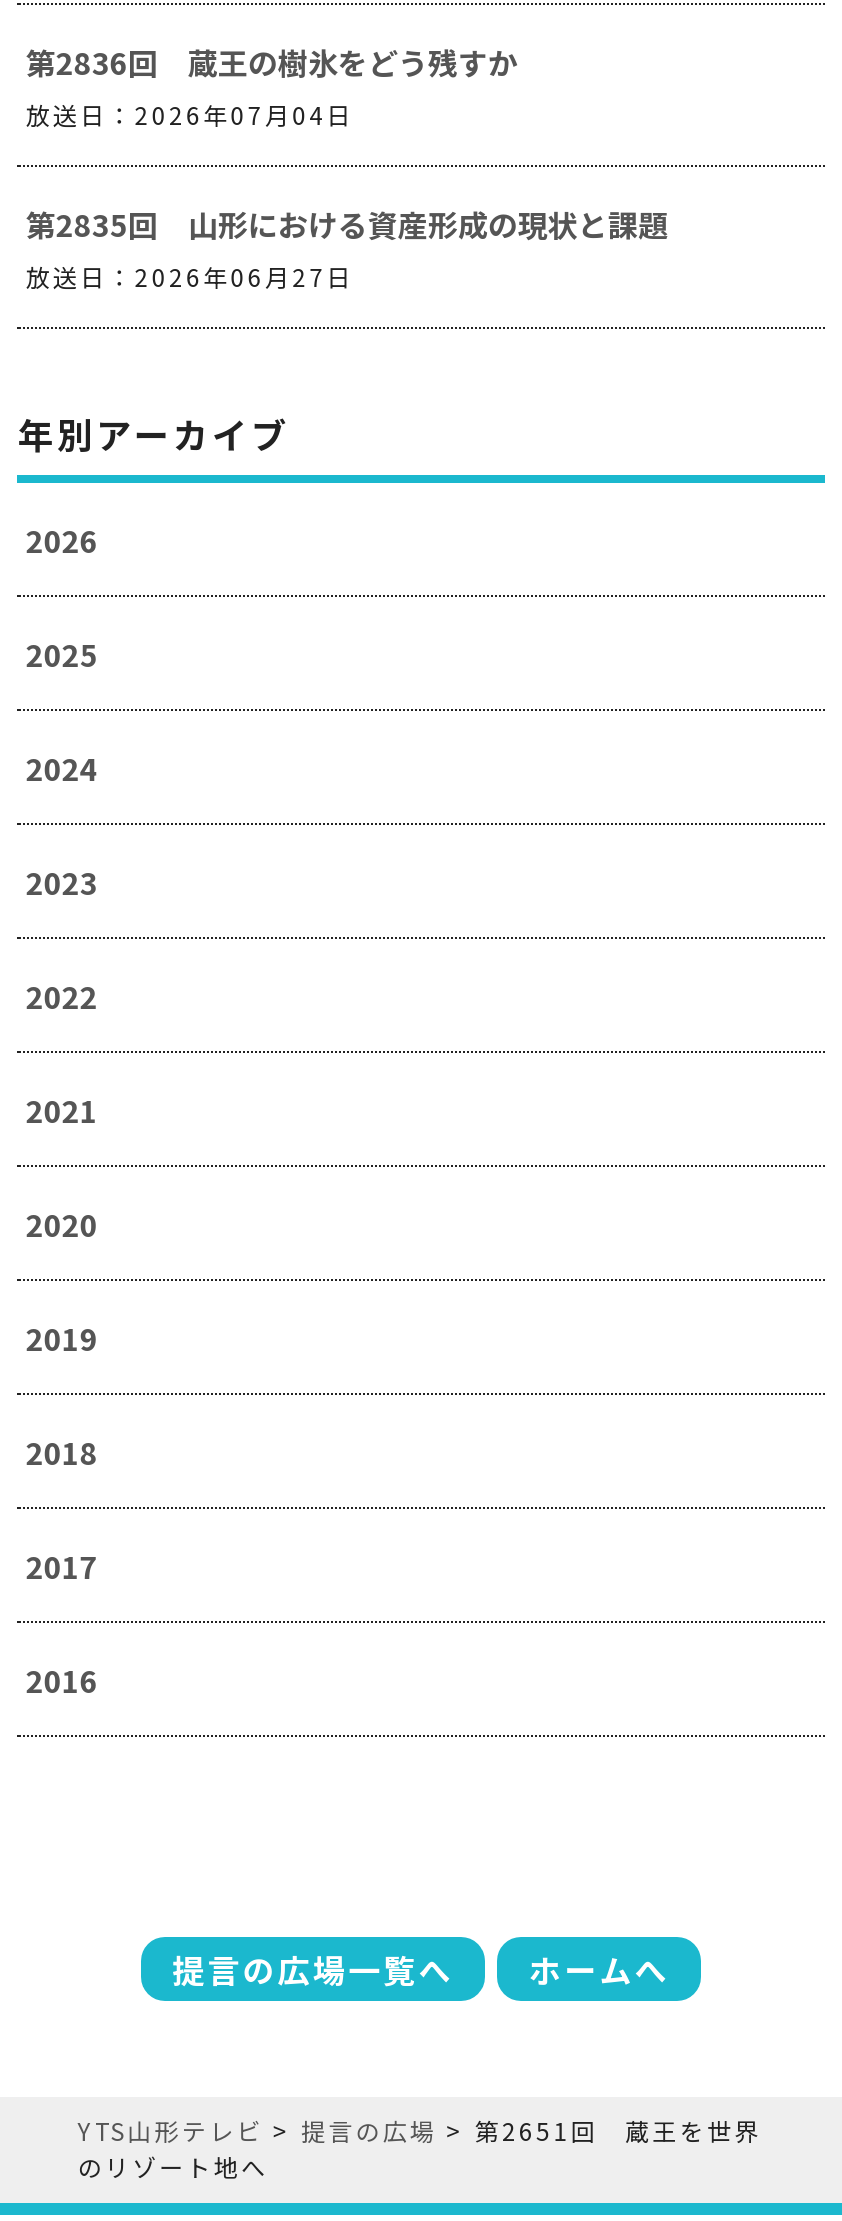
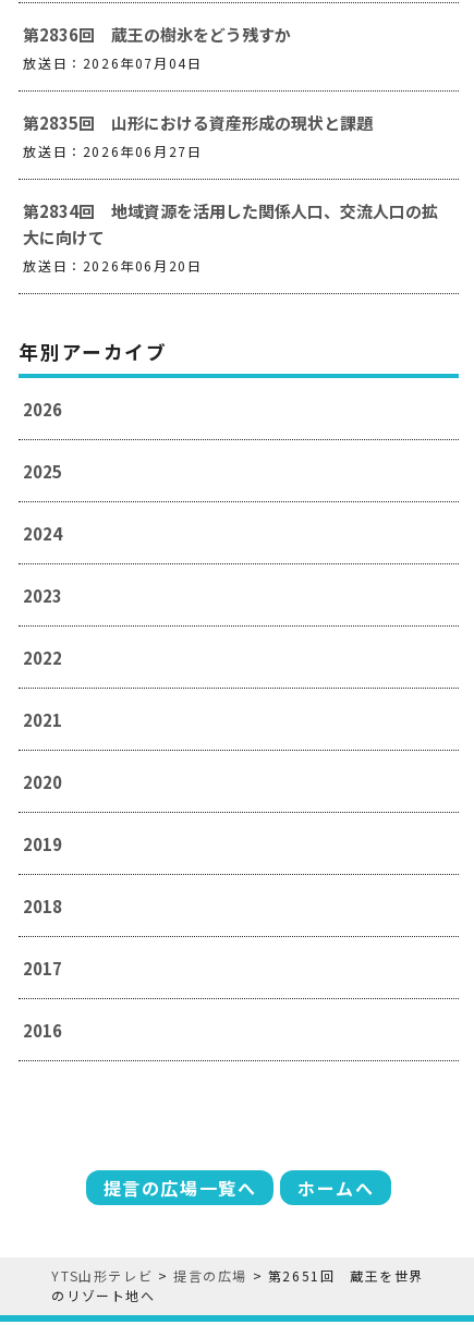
none -> [23,199,438,274] 第2834回 地域資源を活用した関係人口、交流人口の拡 | 大に向けて | 放送日：2026年06月20日

